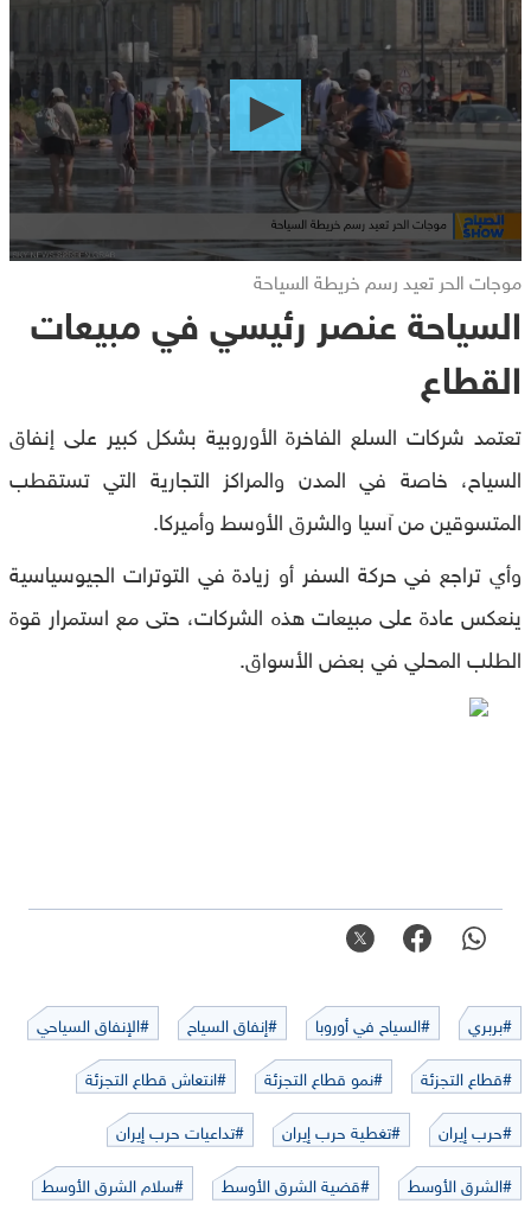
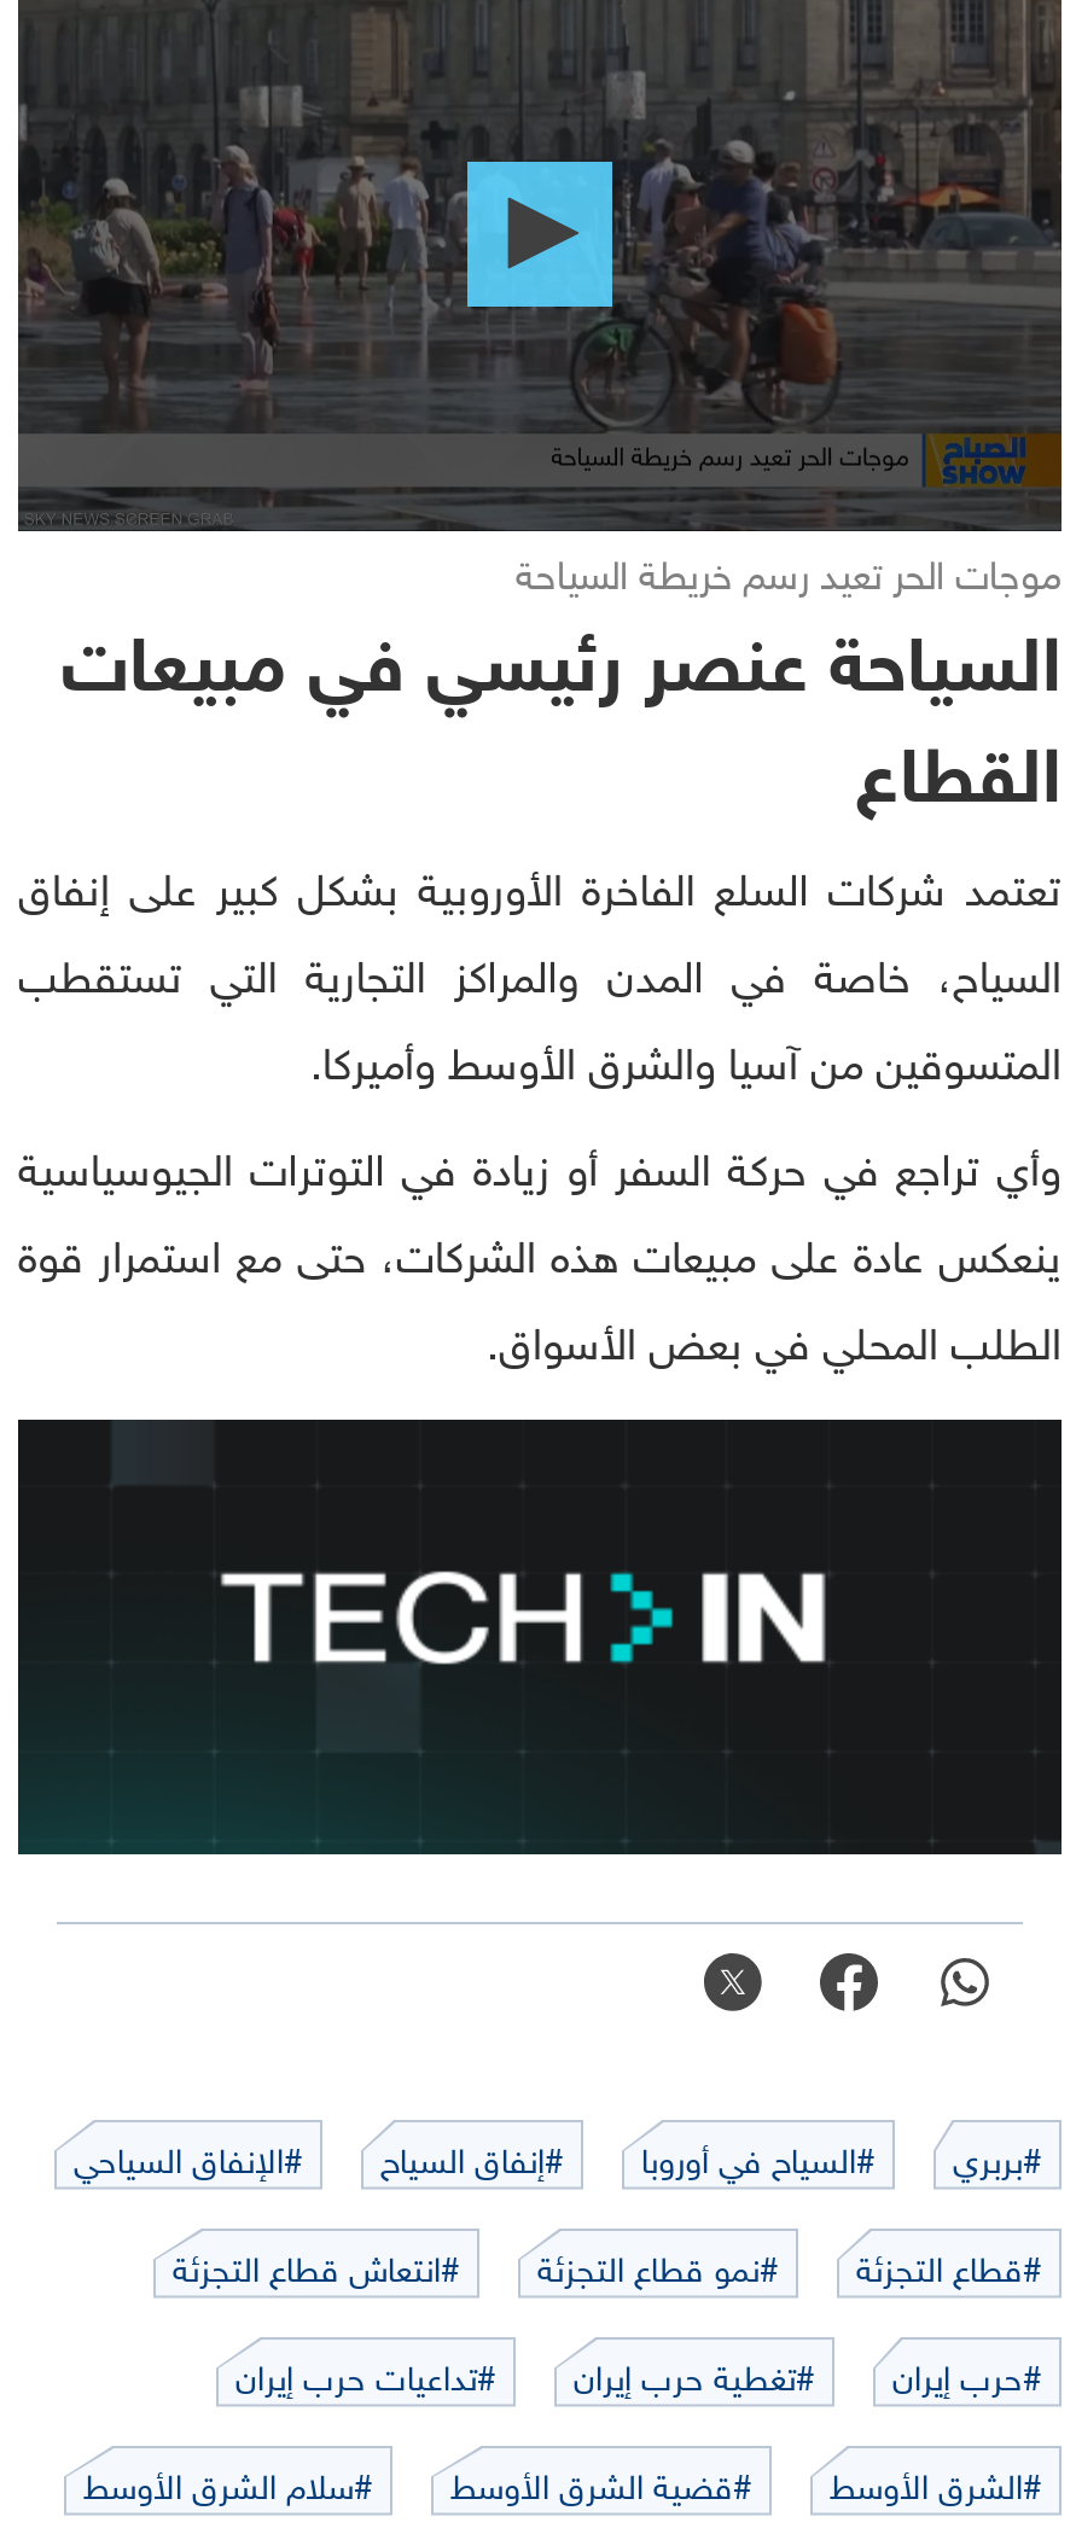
none -> [16,1417,1064,1857] [image]

